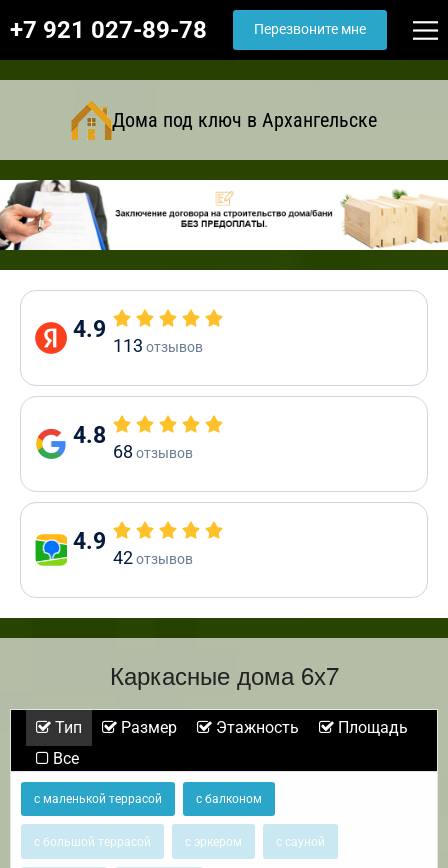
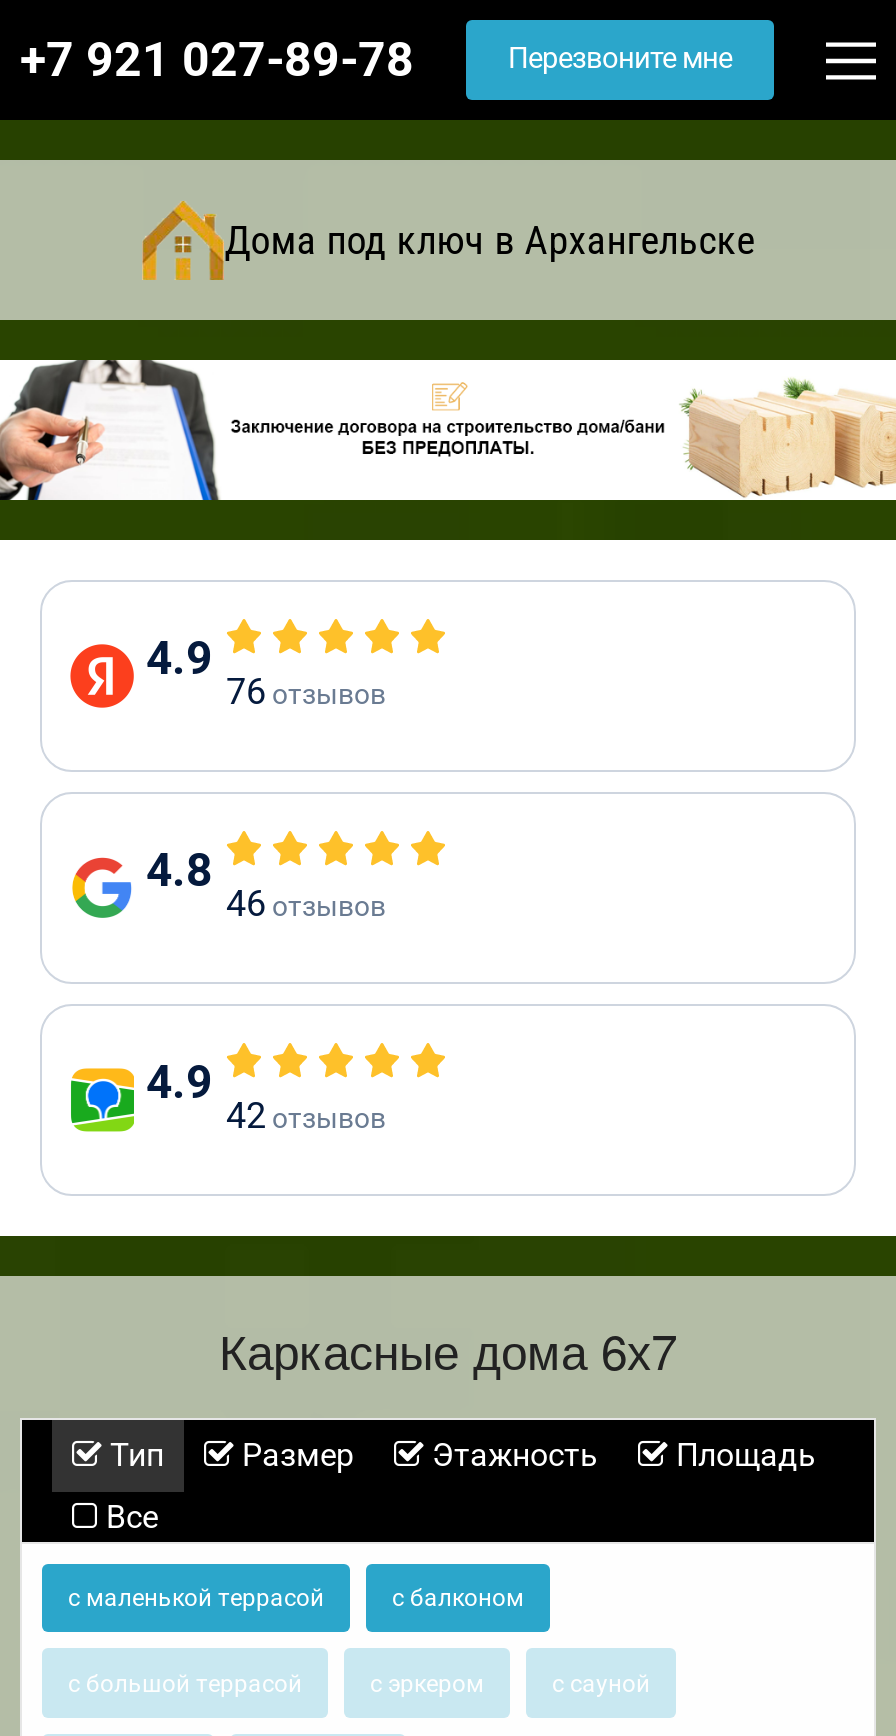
[113,335,203,356] 113 отзывов -> [226,670,386,712] 76 отзывов
[113,441,193,462] 68 отзывов -> [226,882,386,924] 46 отзывов

